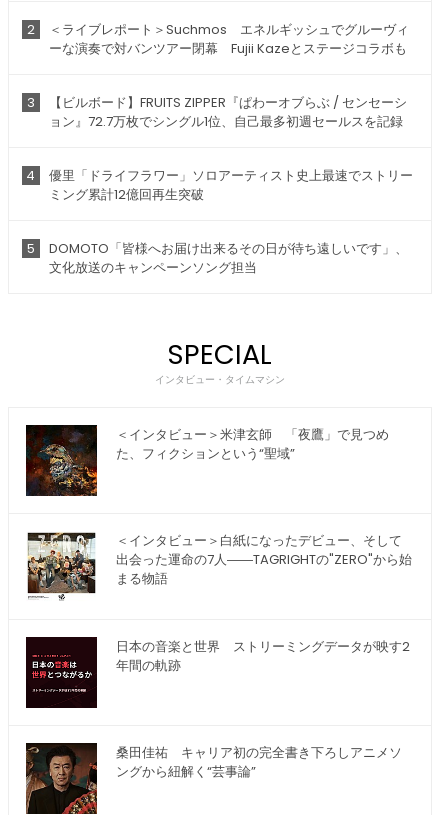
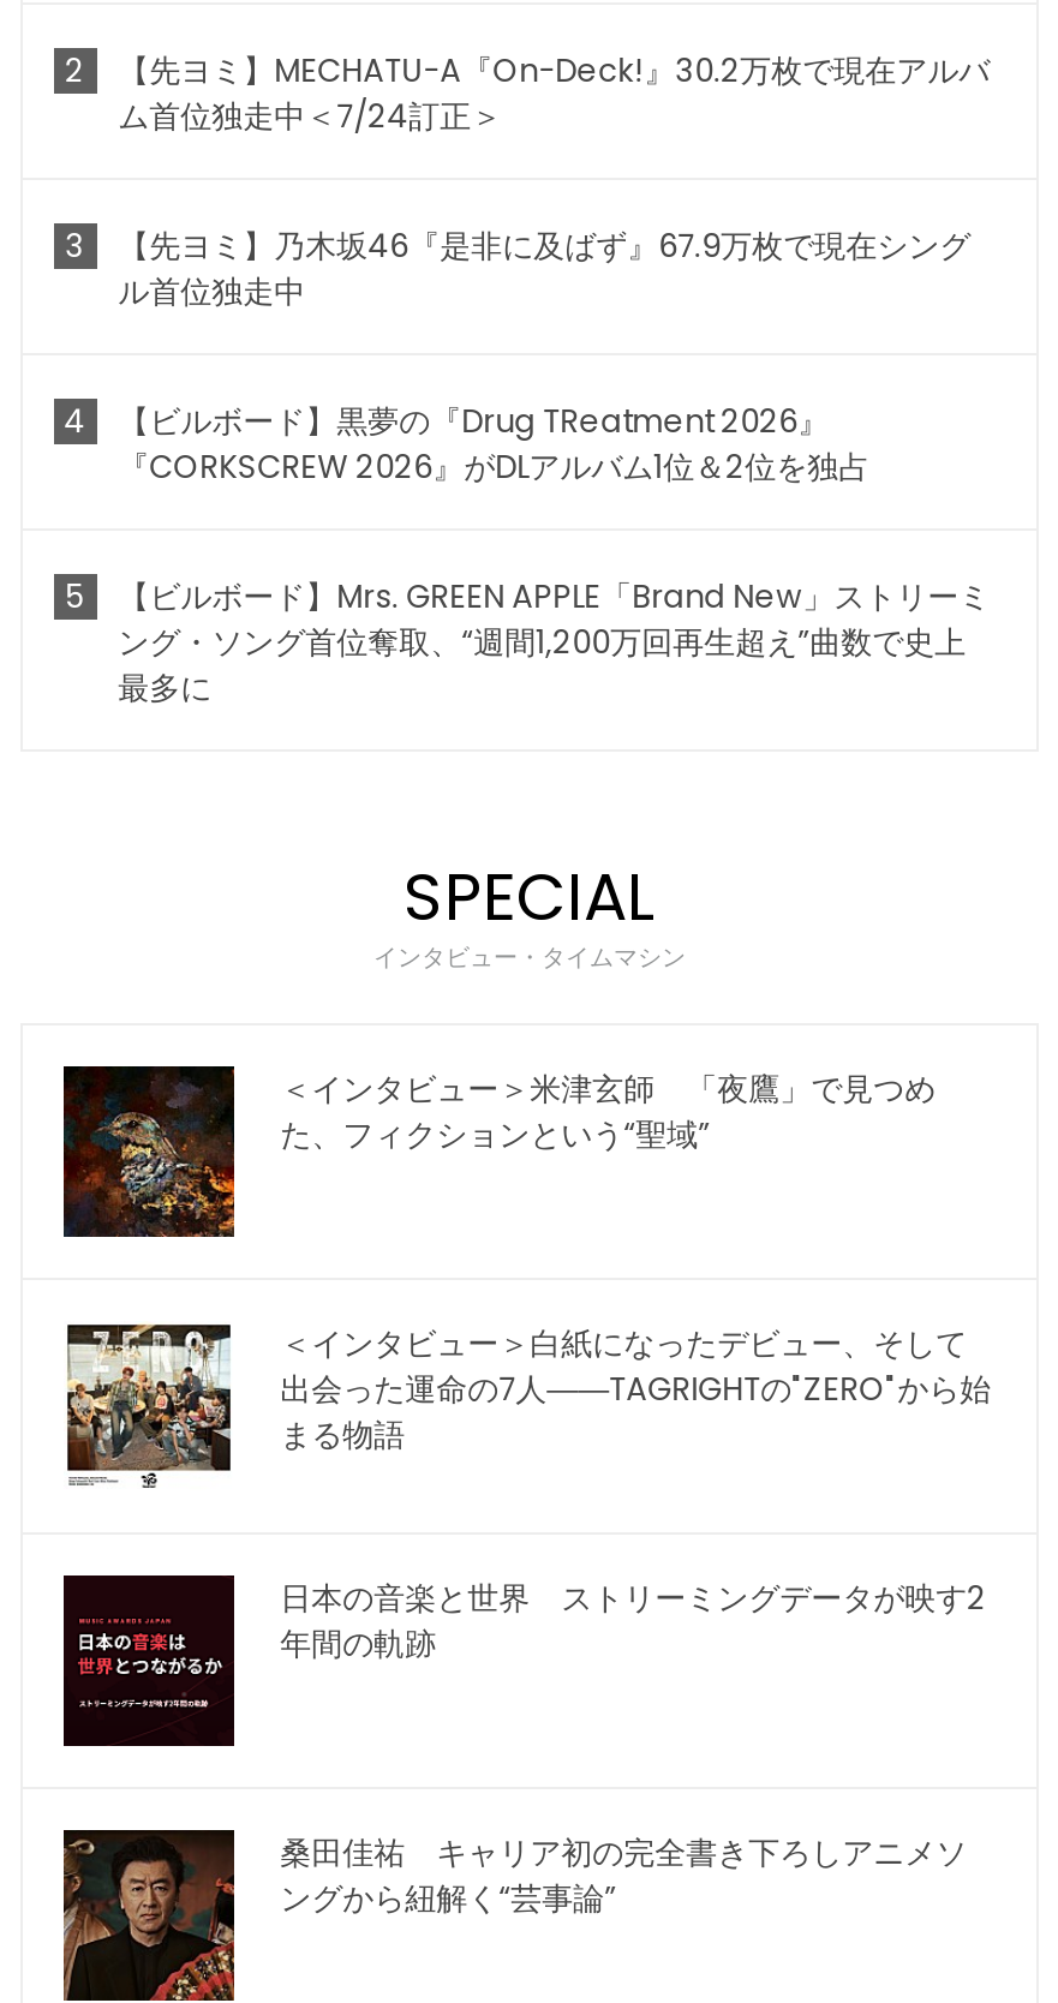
[49,20,409,58] ＜ライブレポート＞Suchmos エネルギッシュでグルーヴィ | ーな演奏で対バンツアー閉幕 Fujii Kazeとステージコラボも -> [118,49,990,140] 【先ヨミ】MECHATU-A『On-Deck!』30.2万枚で現在アルバ | ム首位独走中＜7/24訂正＞
[49,93,407,131] 【ビルボード】FRUITS ZIPPER『ぱわーオブらぶ / センセーシ | ョン』72.7万枚でシングル1位、自己最多初週セールスを記録 -> [118,224,971,315] 【先ヨミ】乃木坂46『是非に及ばず』67.9万枚で現在シング | ル首位独走中
[49,166,413,204] 優里「ドライフラワー」ソロアーティスト史上最速でストリー | ミング累計12億回再生突破 -> [118,399,870,490] 【ビルボード】黒夢の『Drug TReatment 2026』 | 『CORKSCREW 2026』がDLアルバム1位＆2位を独占
[49,239,408,277] DOMOTO「皆様へお届け出来るその日が待ち遠しいです」、 | 文化放送のキャンペーンソング担当 -> [118,574,990,711] 【ビルボード】Mrs. GREEN APPLE「Brand New」ストリーミ | ング・ソング首位奪取、“週間1,200万回再生超え”曲数で史上 | 最多に

